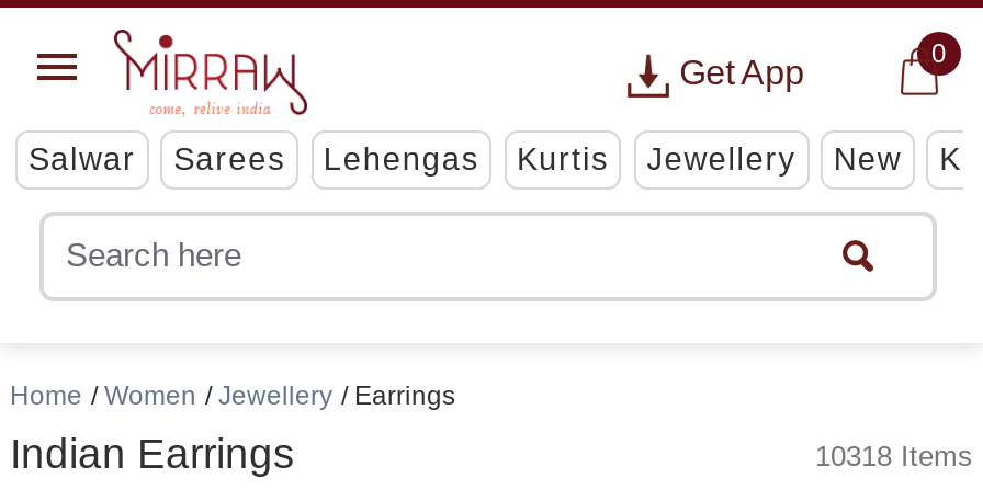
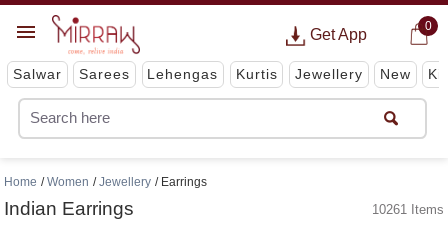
[815,440,973,472] 10318 Items -> [371,202,443,217] 10261 Items

